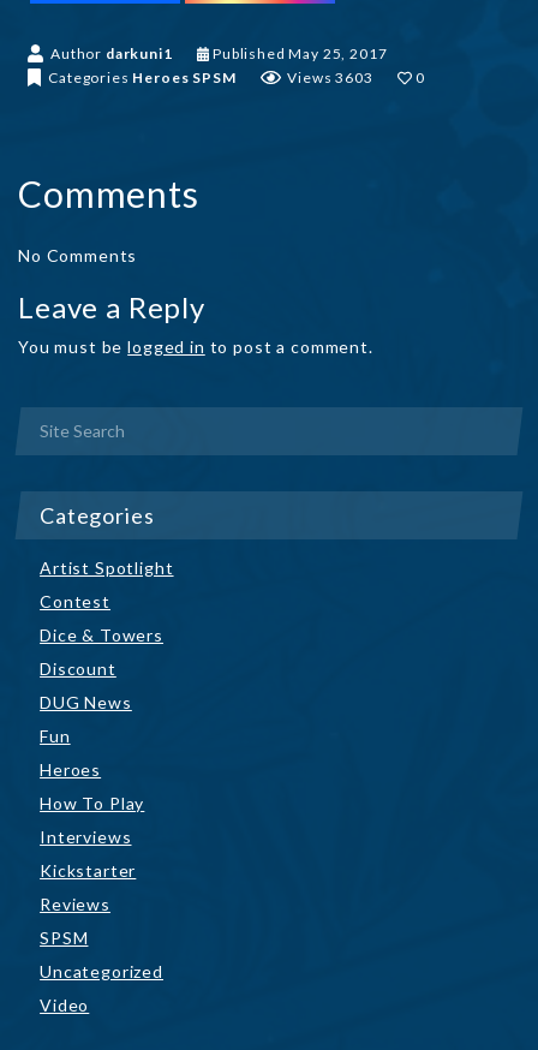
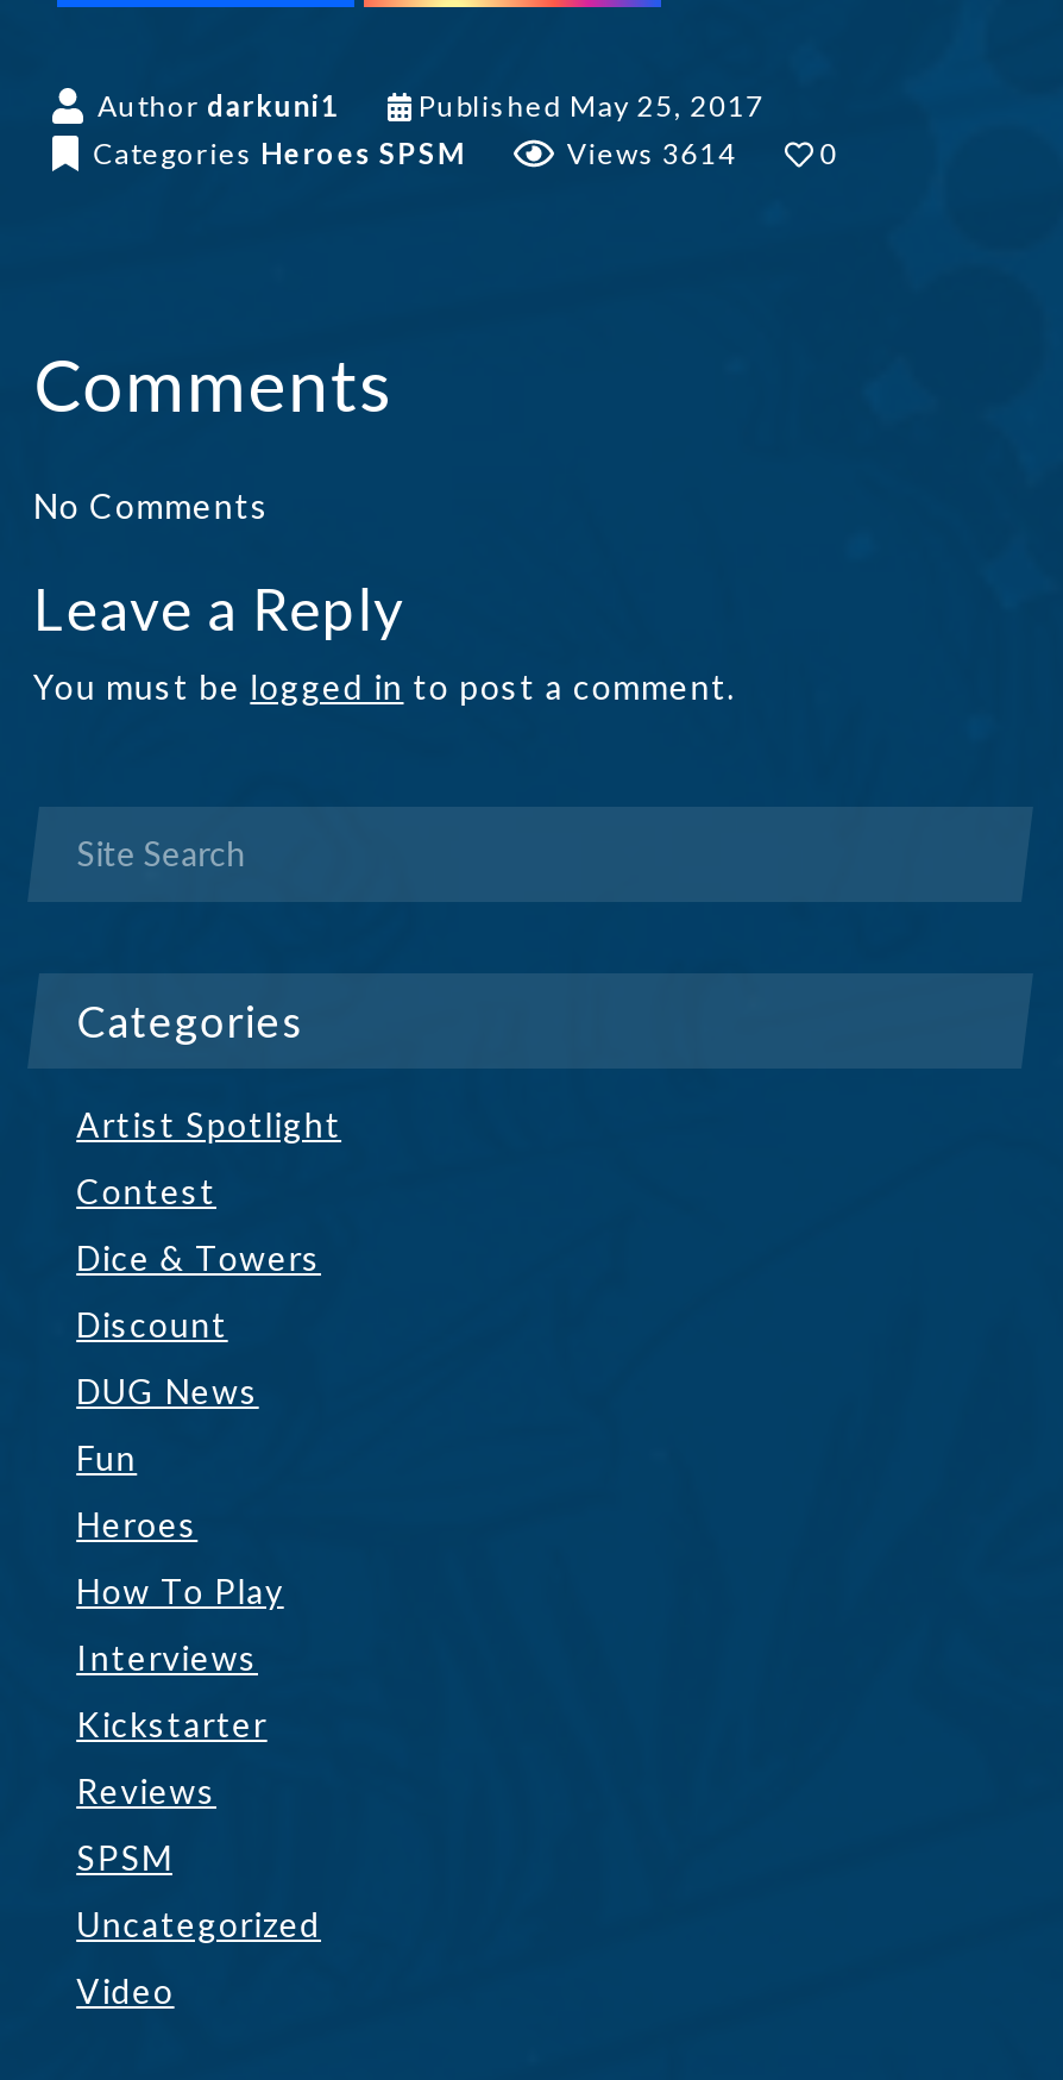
[284,69,373,87] Views 3603 -> [560,136,737,172] Views 3614

